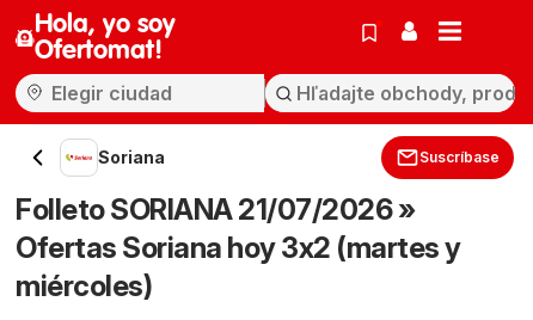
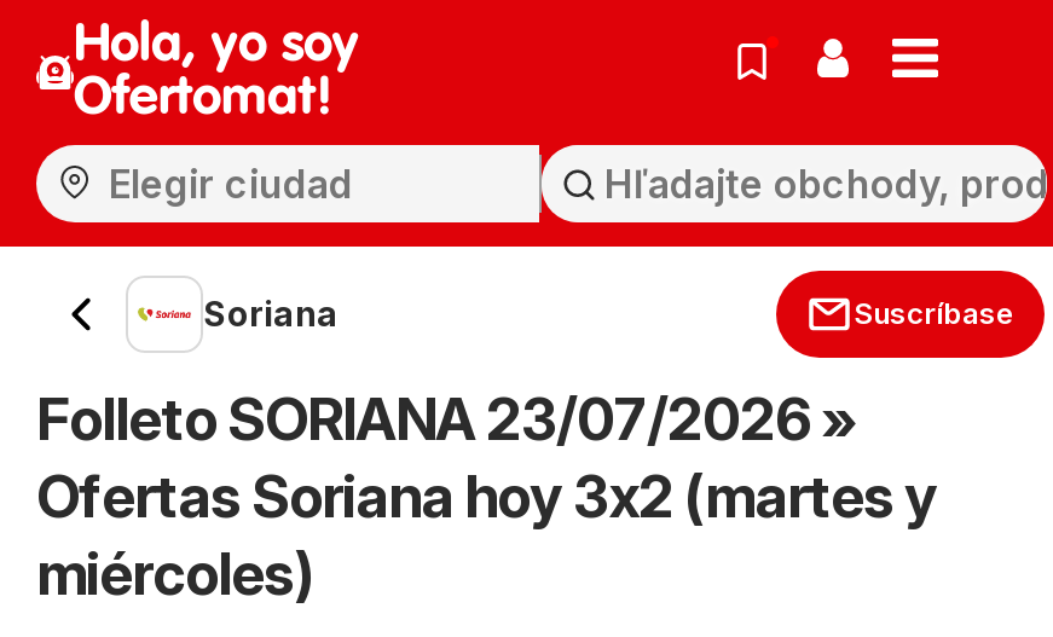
[16,192,415,227] Folleto SORIANA 21/07/2026 » -> [36,384,856,454] Folleto SORIANA 23/07/2026 »

